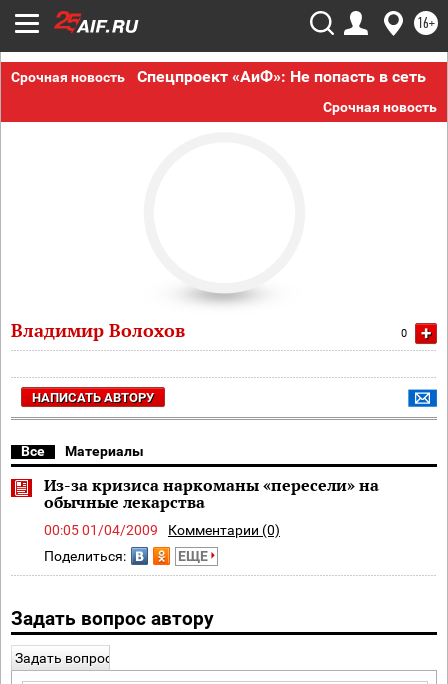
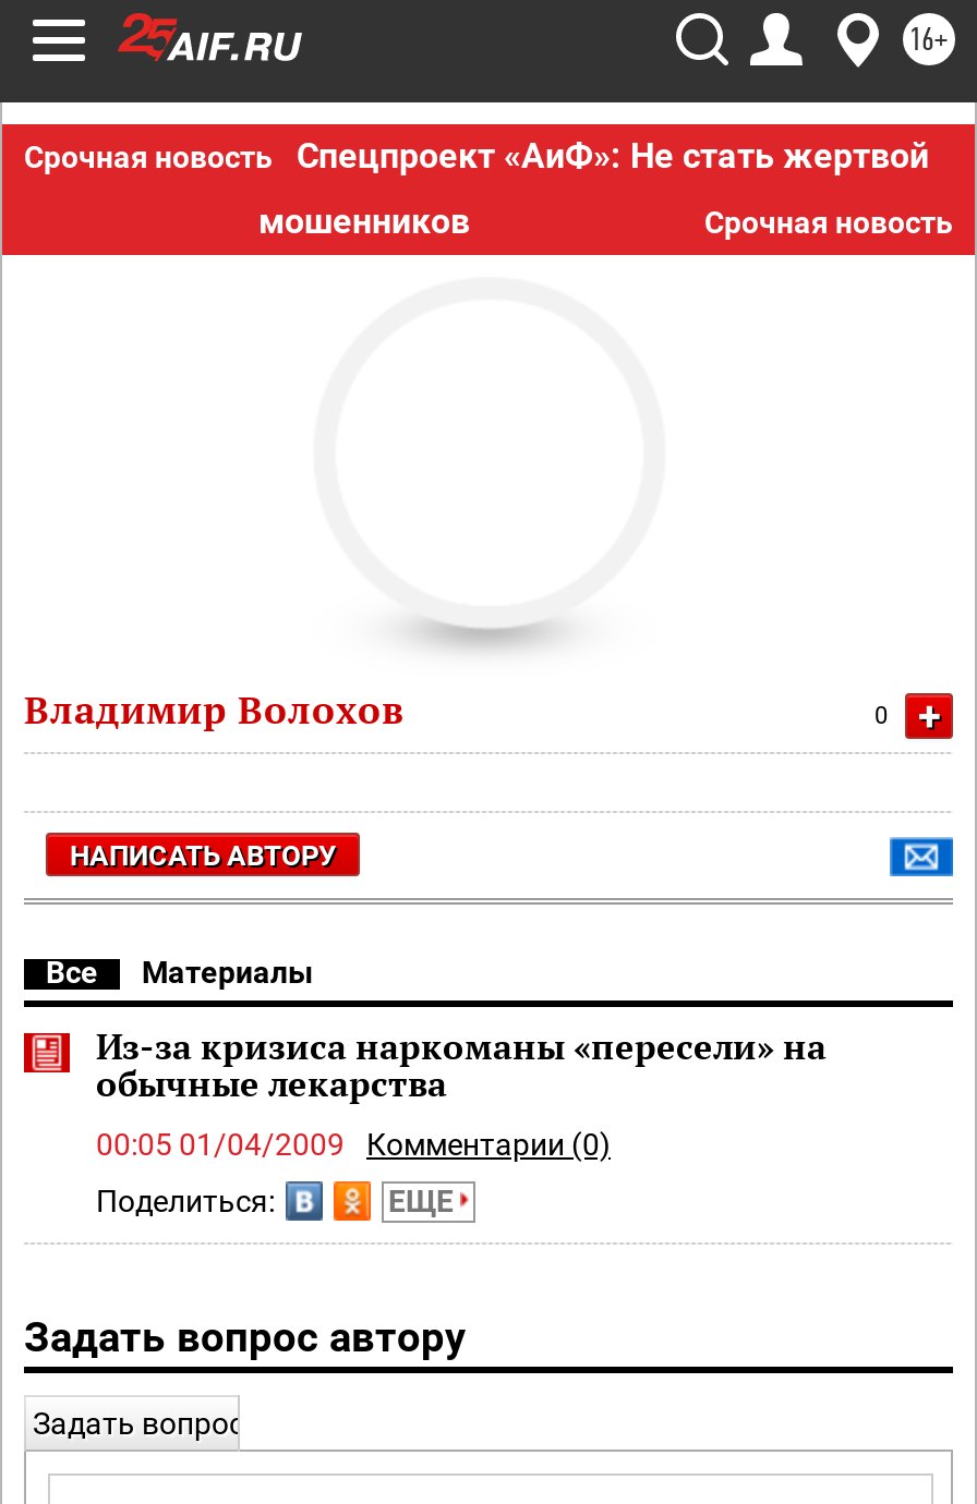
[136,67,425,86] Спецпроект «АиФ»: Не попасть в сеть -> [258,135,929,242] Спецпроект «АиФ»: Не стать жертвой | мошенников

